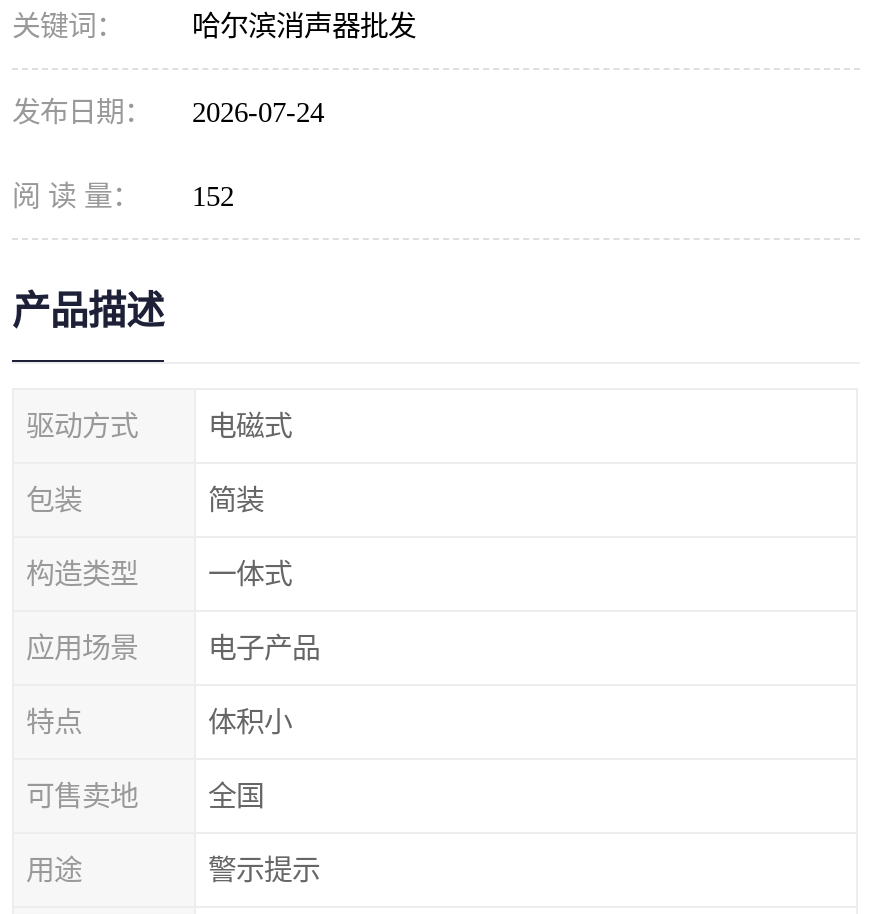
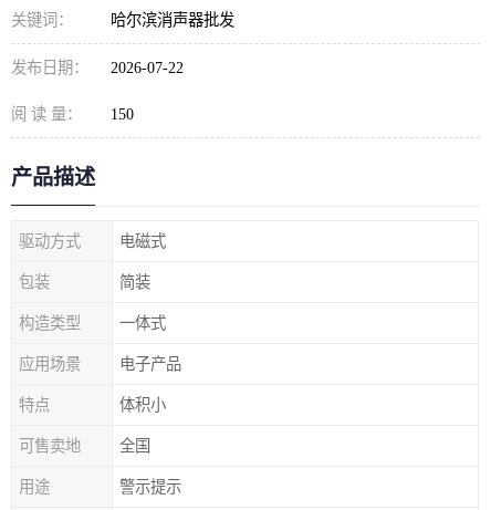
[12,96,324,128] 发布日期： 2026-07-24 -> [11,59,184,76] 发布日期： 2026-07-22
[12,180,234,212] 阅 读 量： 152 -> [11,105,134,123] 阅 读 量： 150

